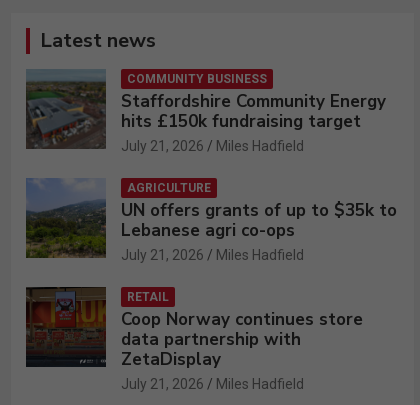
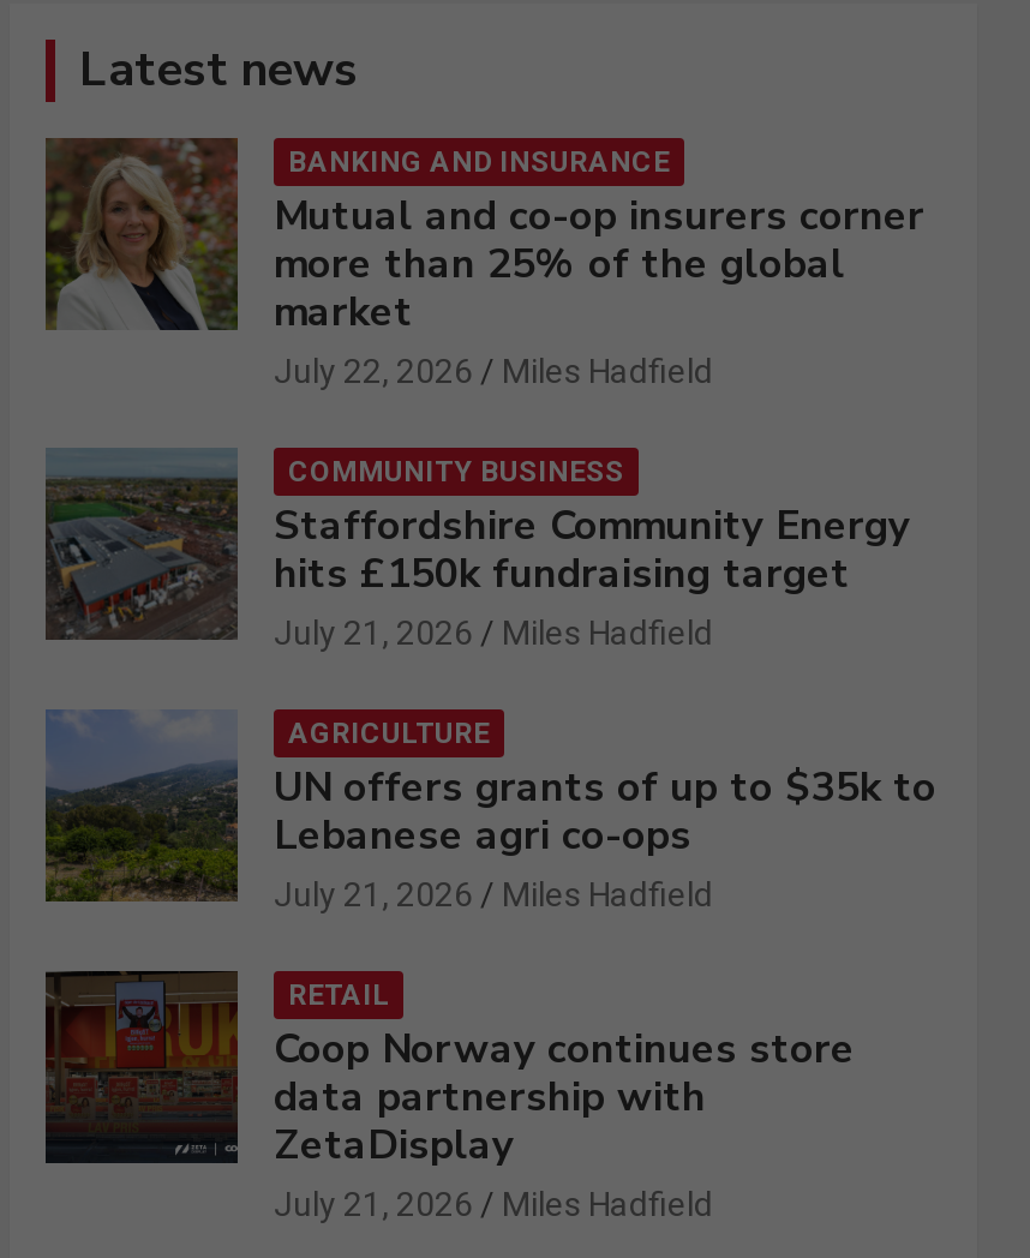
none -> [46,136,924,391] [image] | BANKING AND INSURANCE | Mutual and co-op insurers corner | more than 25% of the global | market | July 22, 2026 | Miles Hadfield

